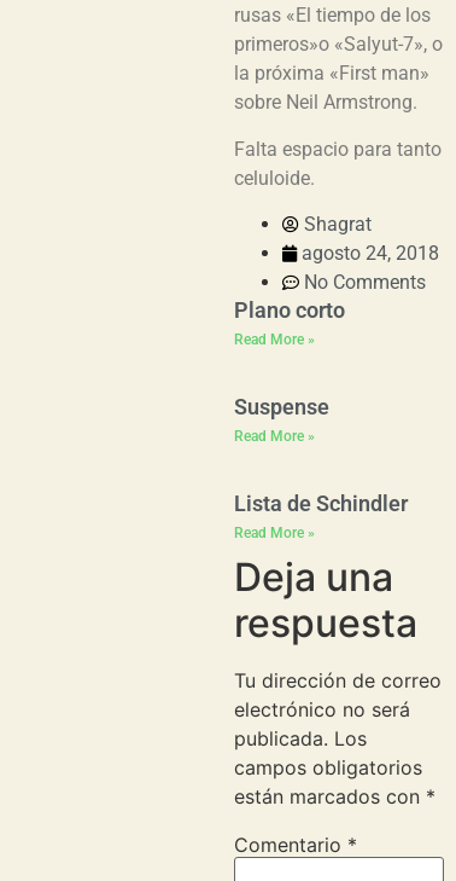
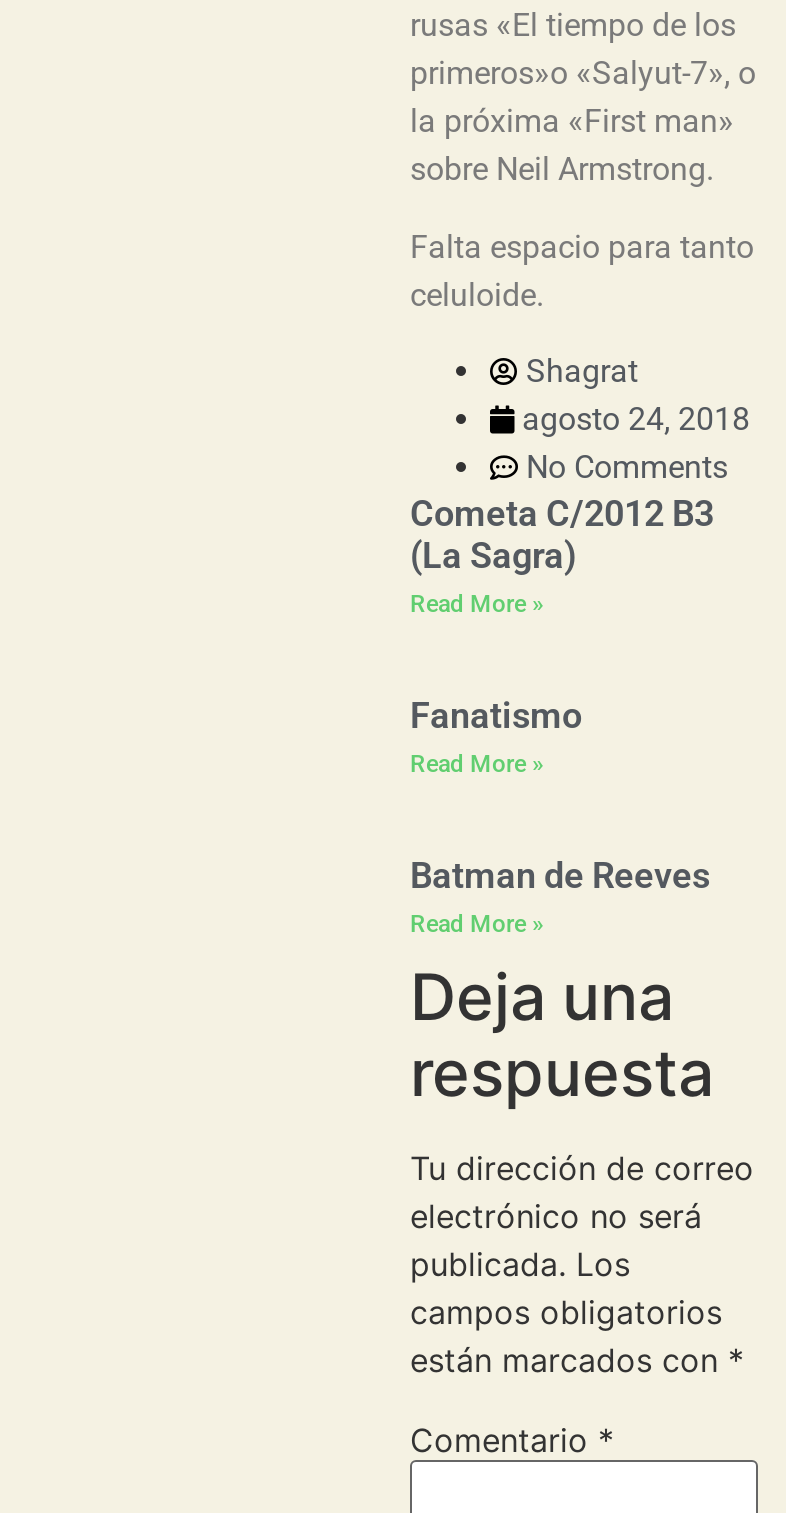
[234,297,345,323] Plano corto -> [410,492,714,576] Cometa C/2012 B3 | (La Sagra)
[234,394,329,419] Suspense -> [410,694,582,736] Fanatismo
[234,491,408,516] Lista de Schindler -> [410,854,710,896] Batman de Reeves

